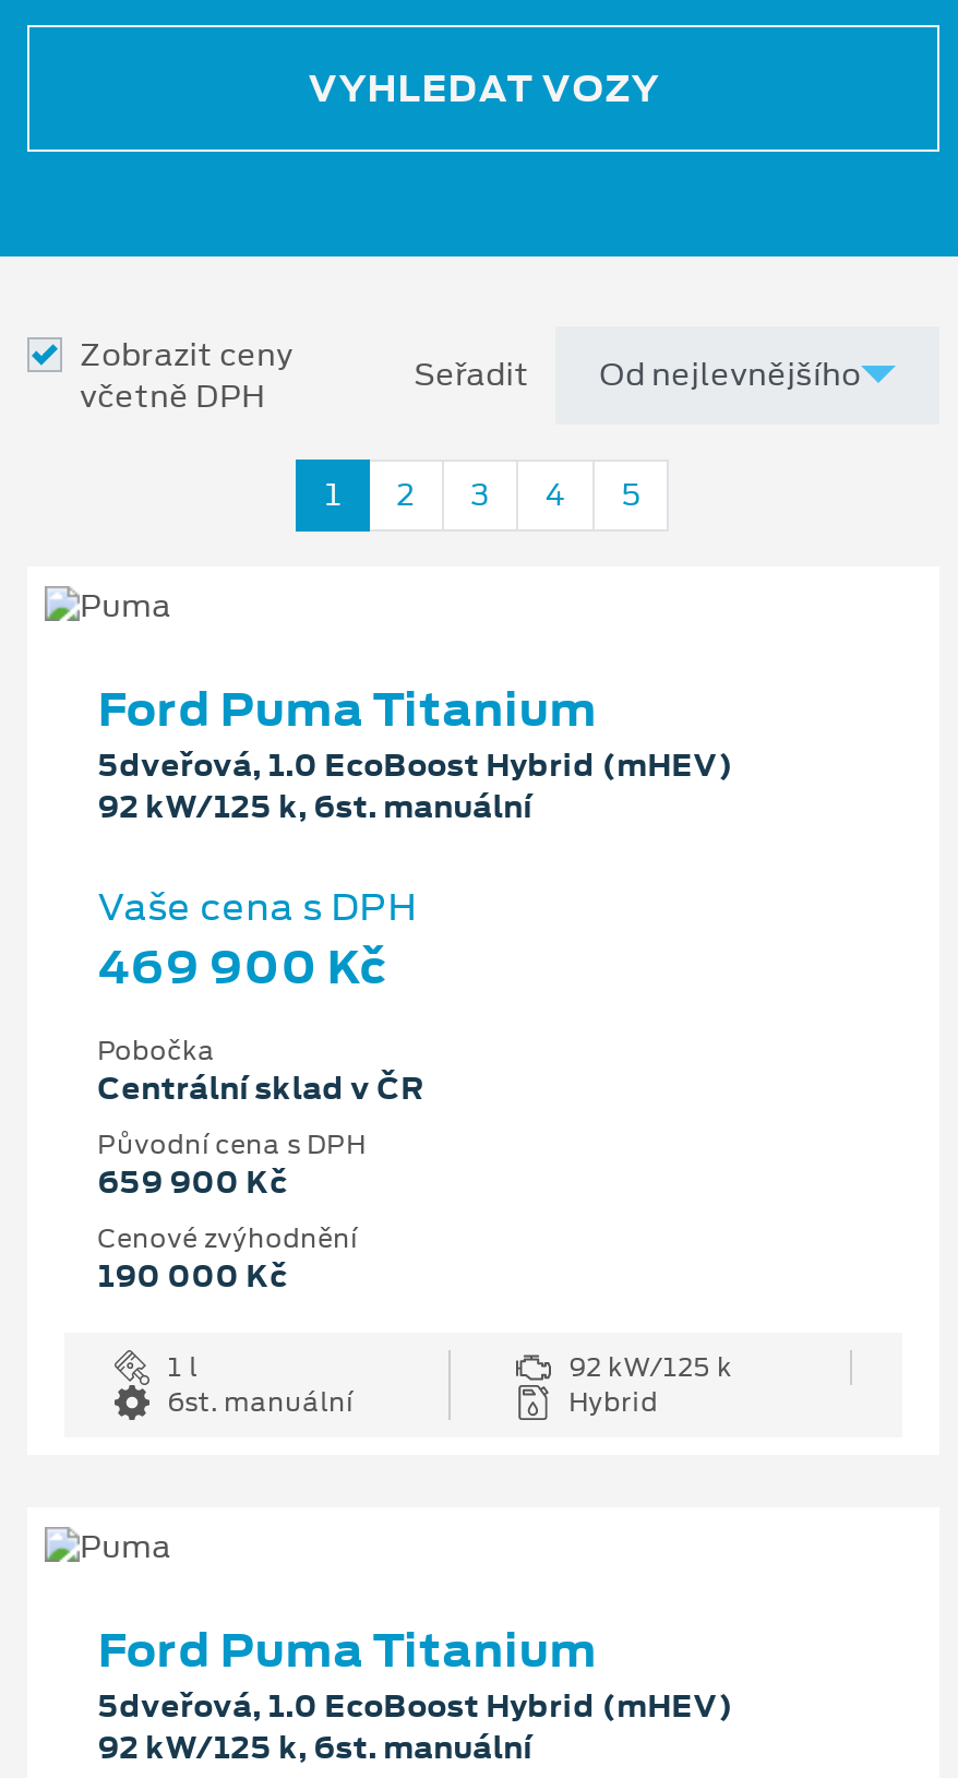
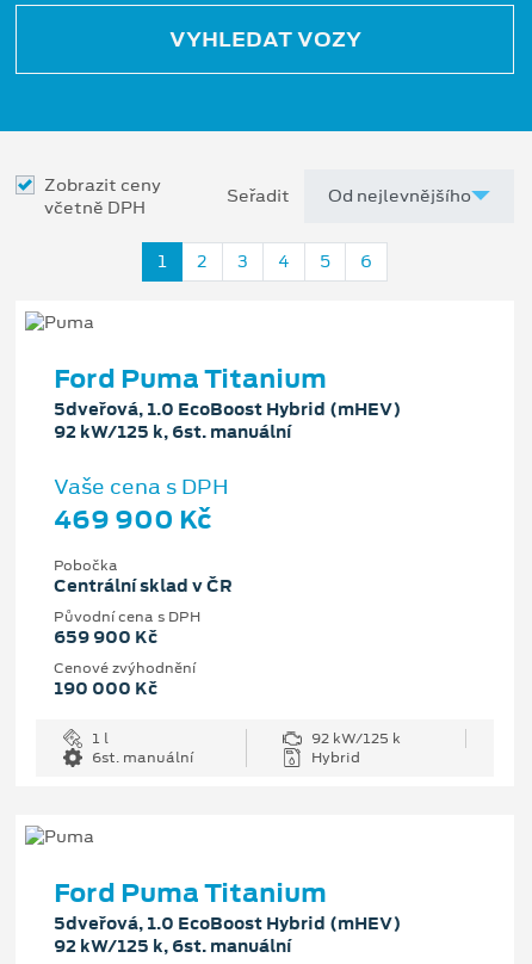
none -> [360,250,372,273] 6

